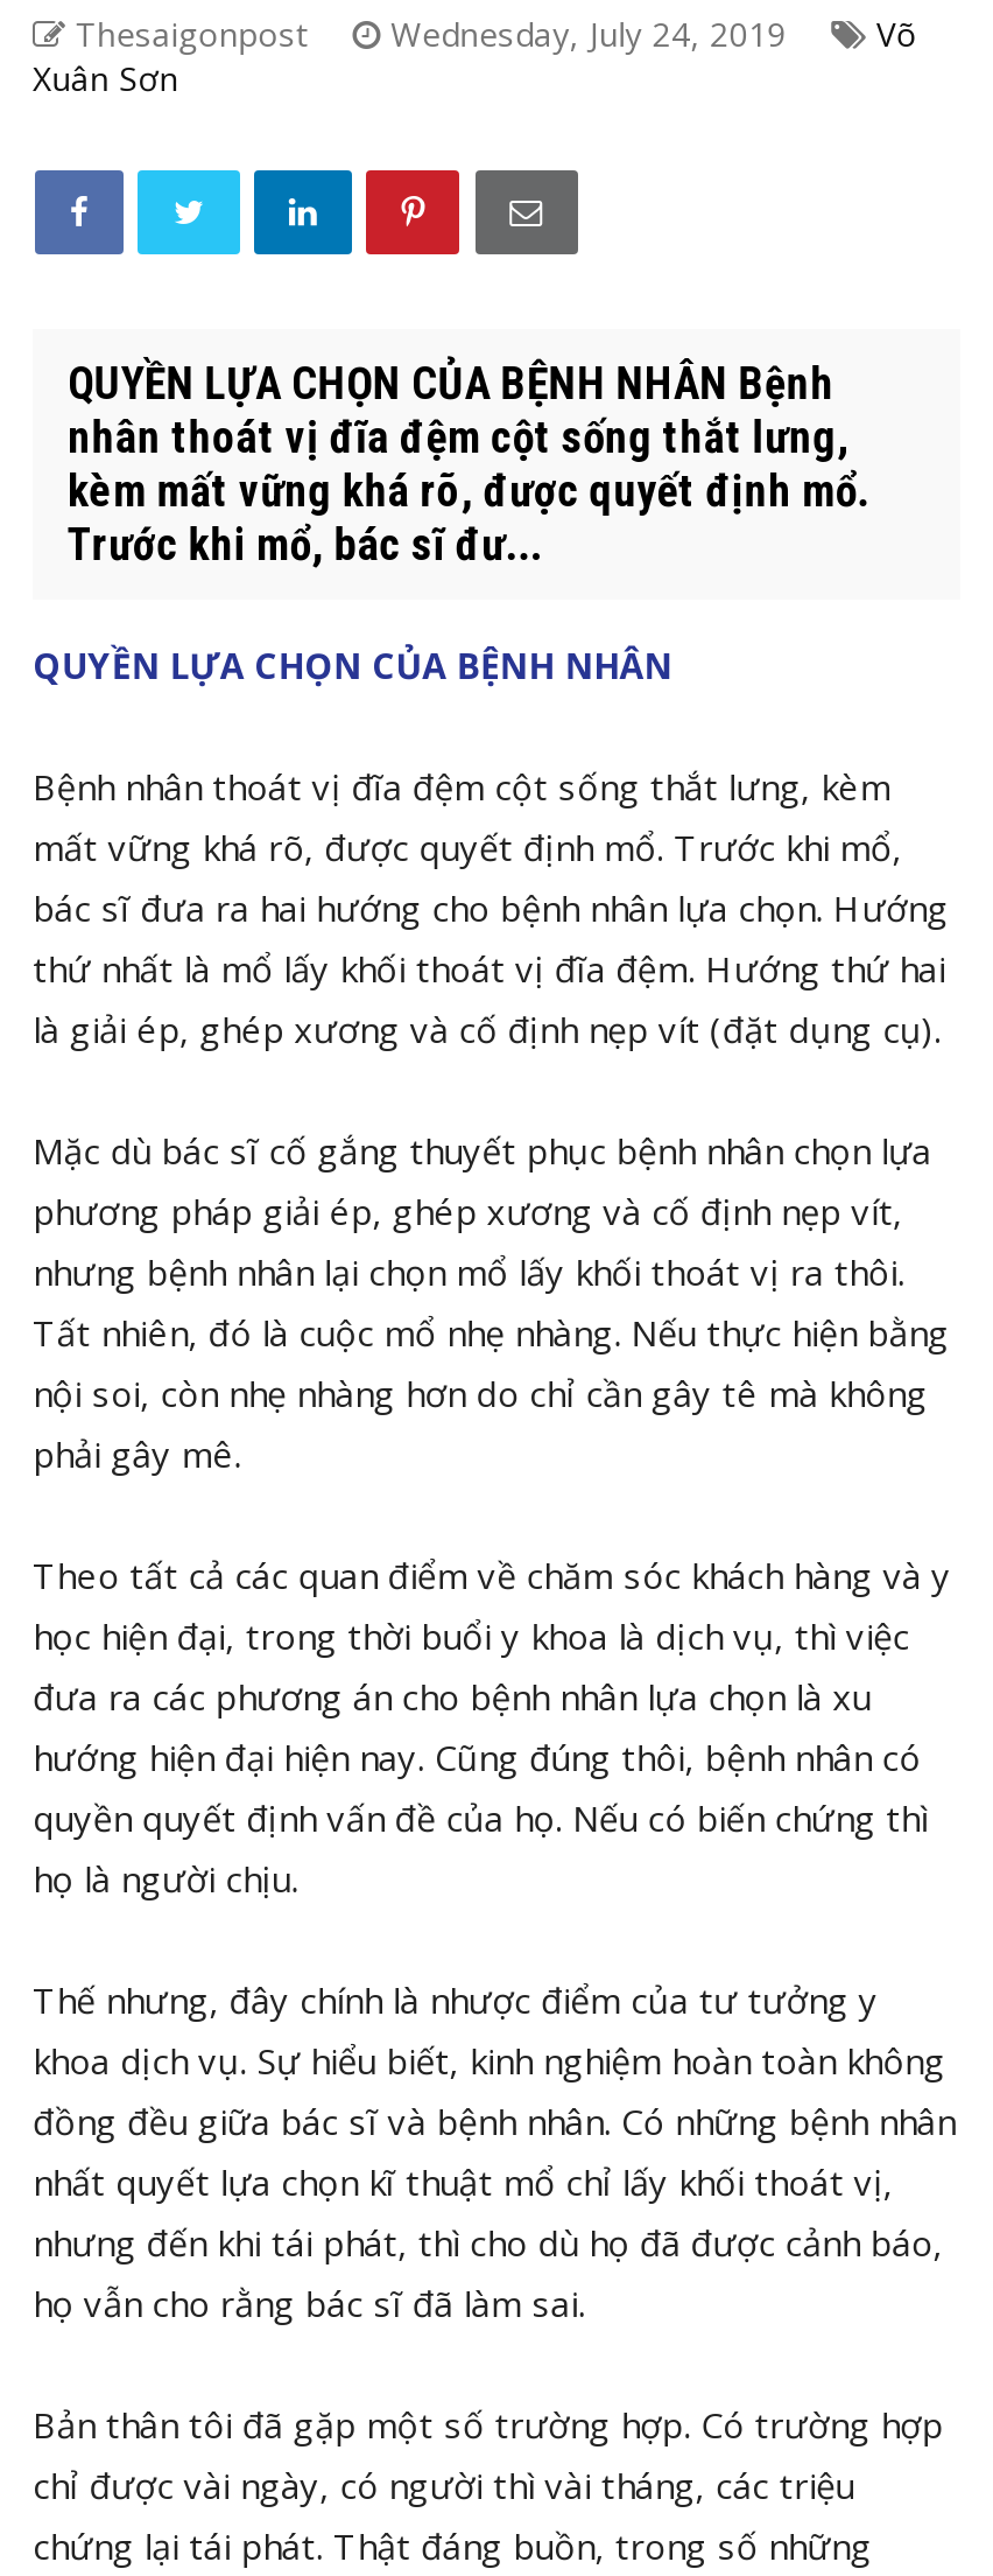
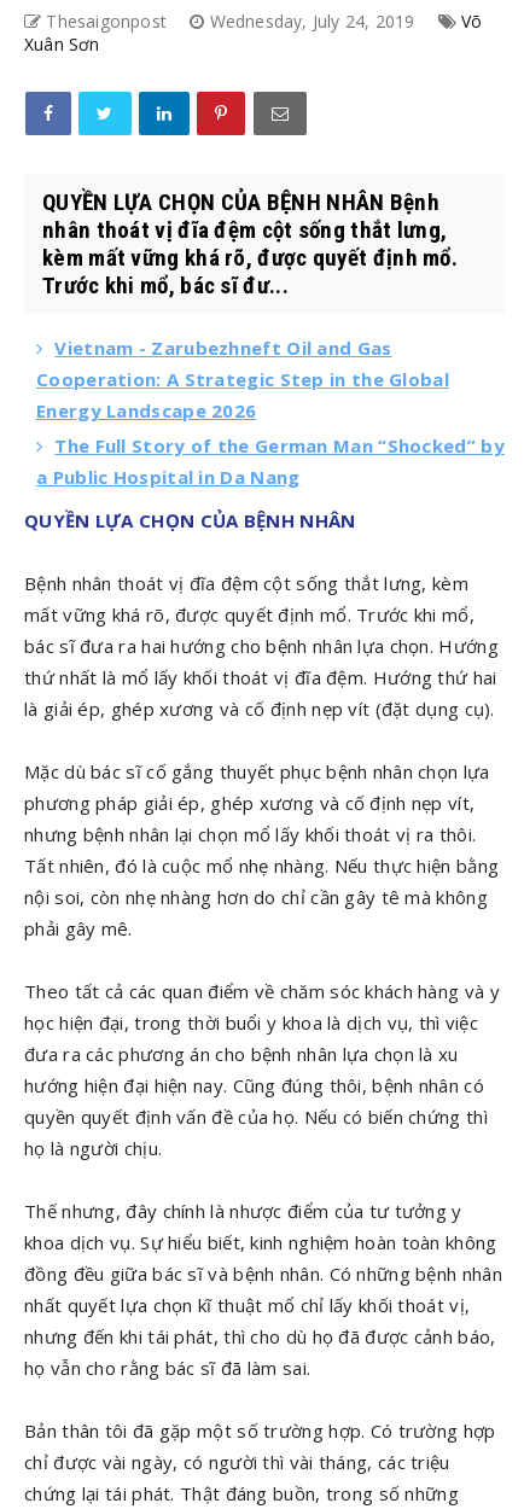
none -> [36,336,504,489] Vietnam - Zarubezhneft Oil and Gas | Cooperation: A Strategic Step in the Global | Energy Landscape 2026 | The Full Story of the German Man “Shocked” by | a Public Hospital in Da Nang

